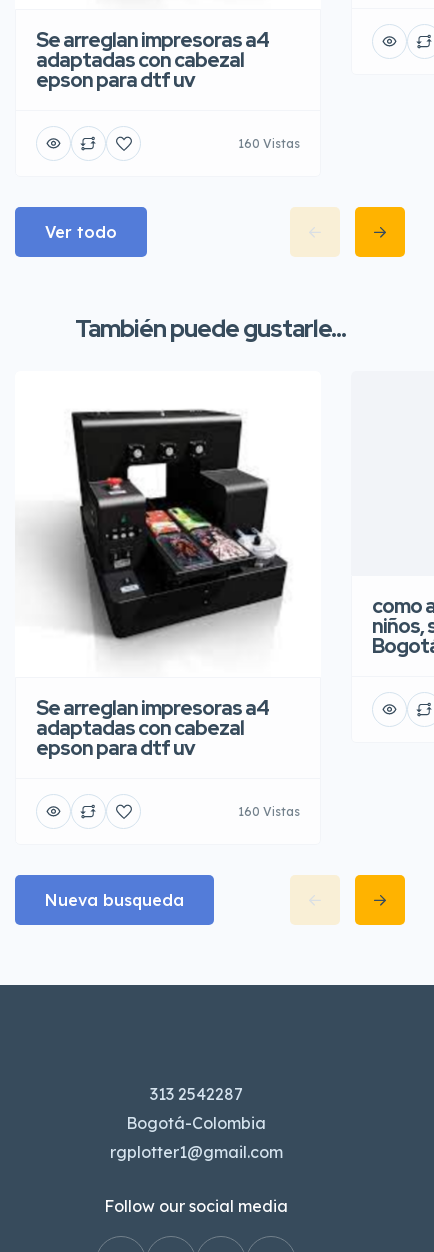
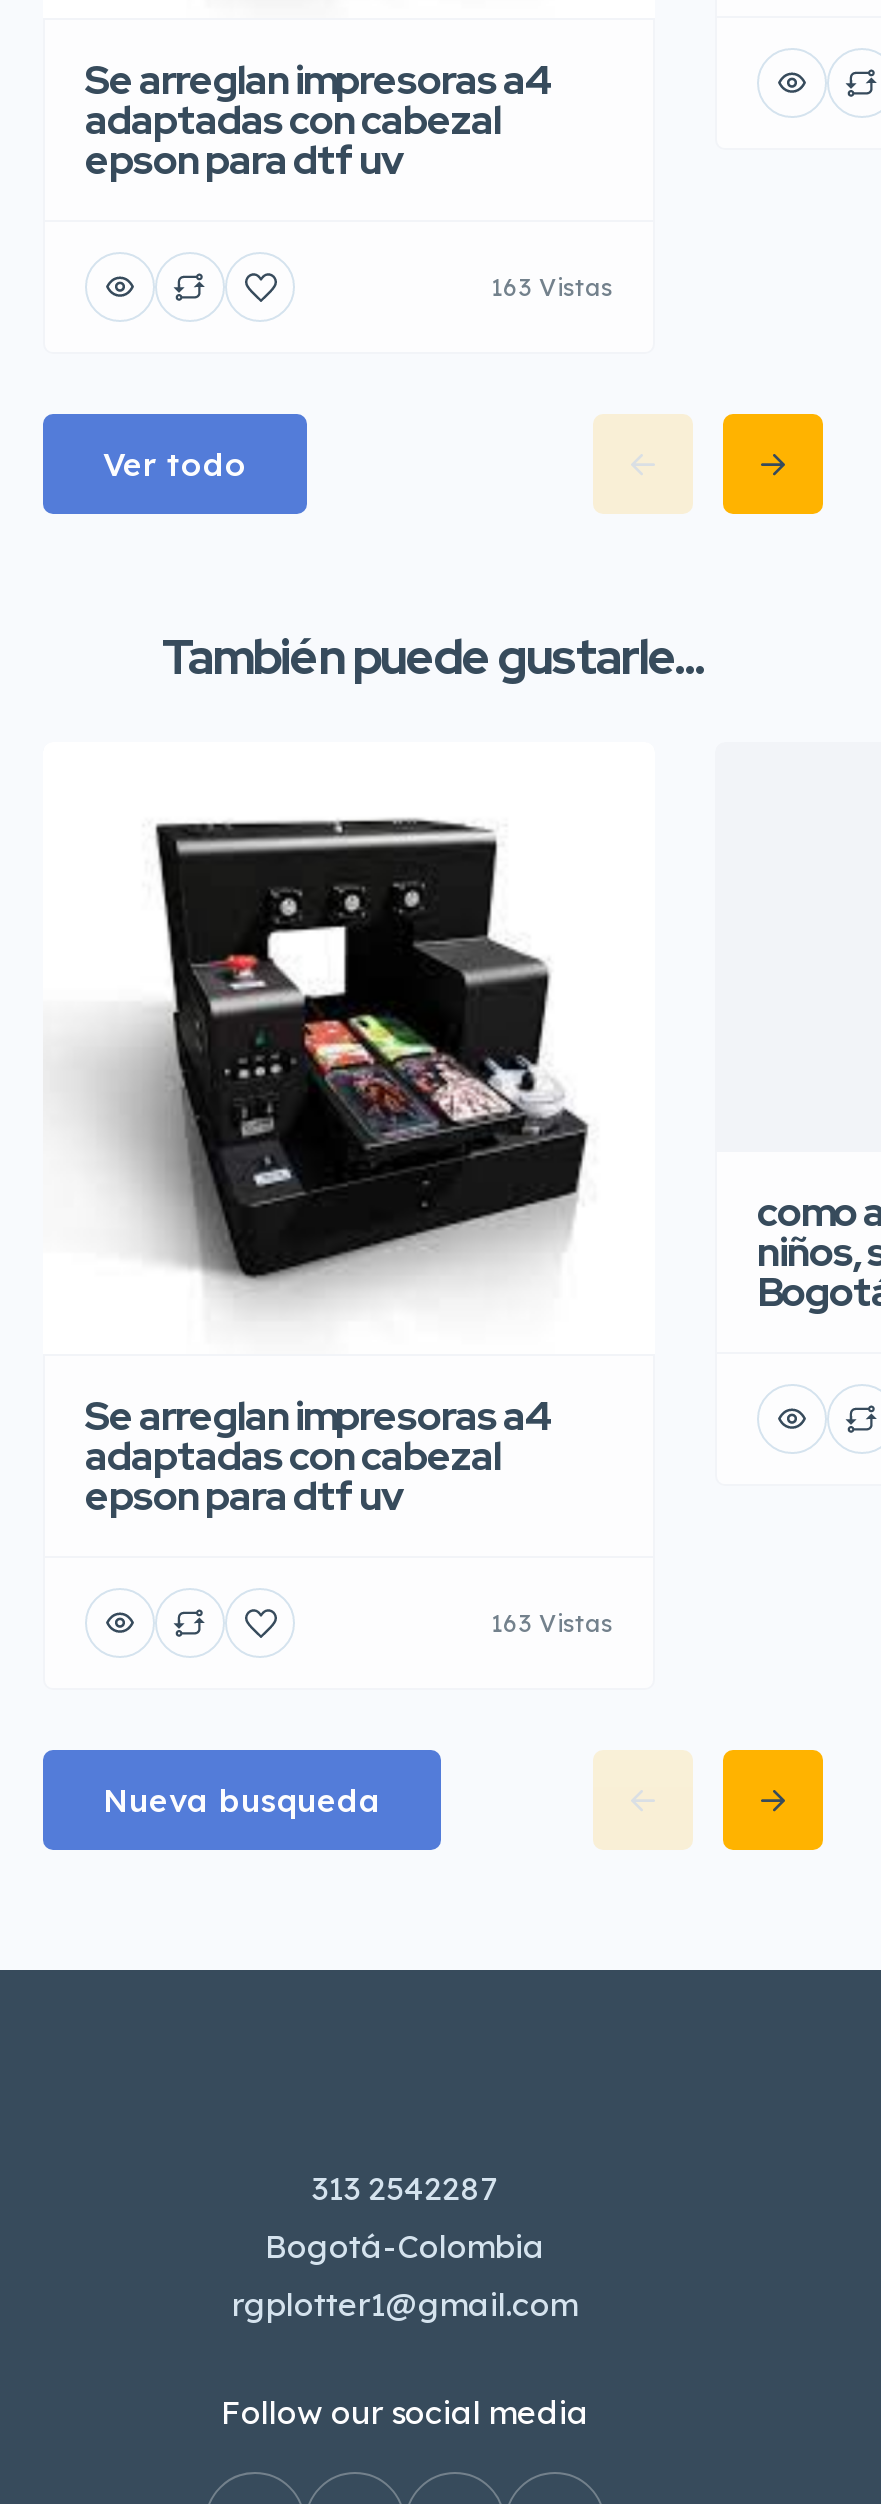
[238,135,300,150] 160 Vistas -> [491,271,613,301] 163 Vistas
[238,803,300,818] 160 Vistas -> [491,1607,613,1637] 163 Vistas

